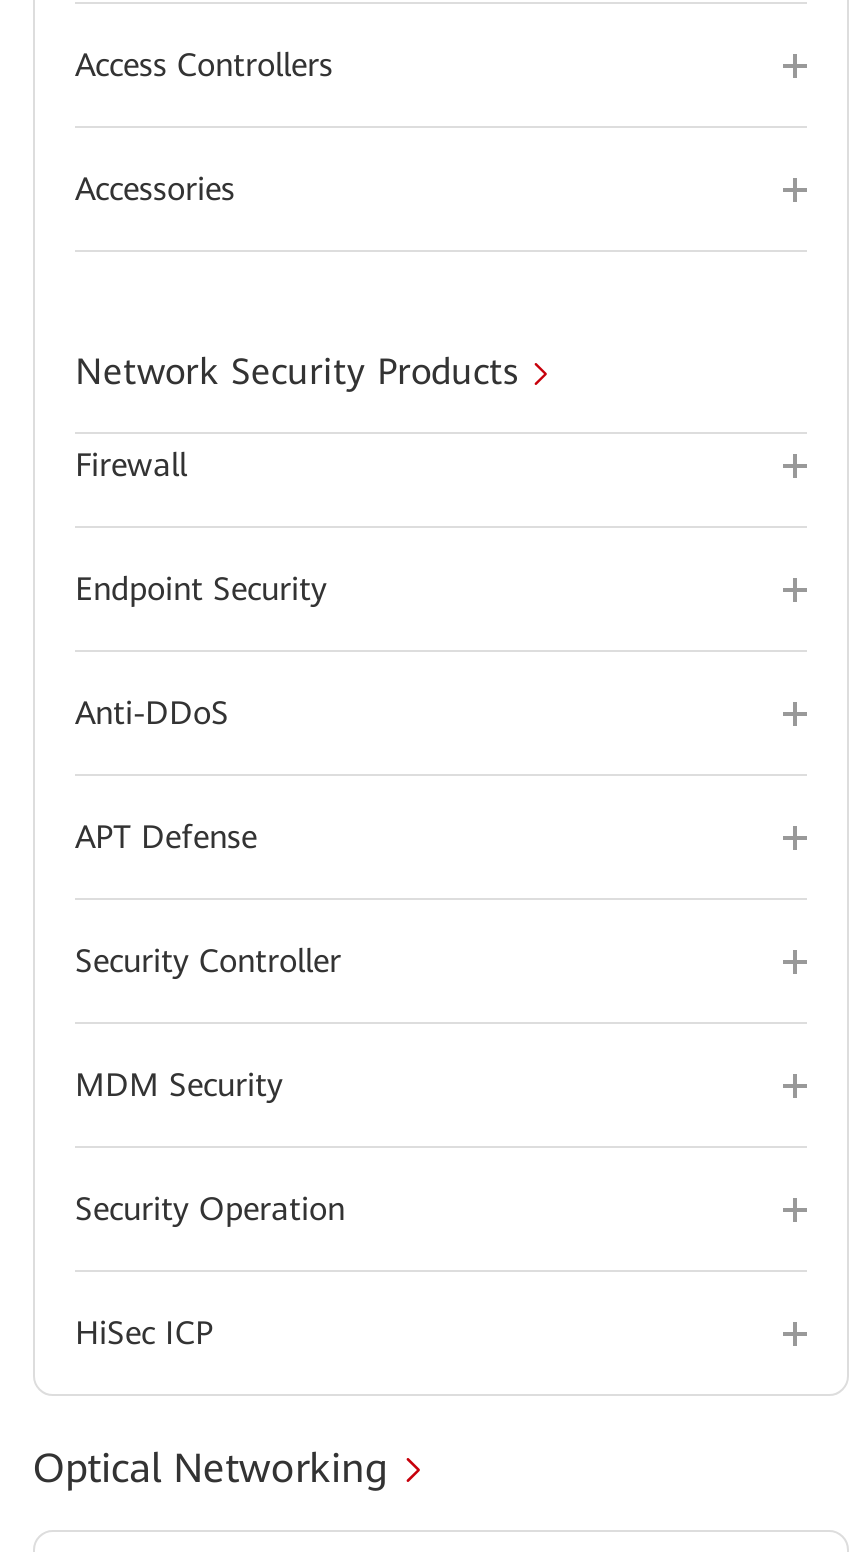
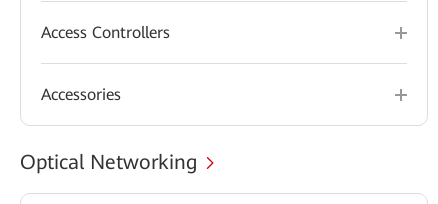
[75,350,519,1352] Network Security Products | Firewall | Endpoint Security | Anti-DDoS | APT Defense | Security Controller | MDM Security | Security Operation | HiSec ICP -> none

